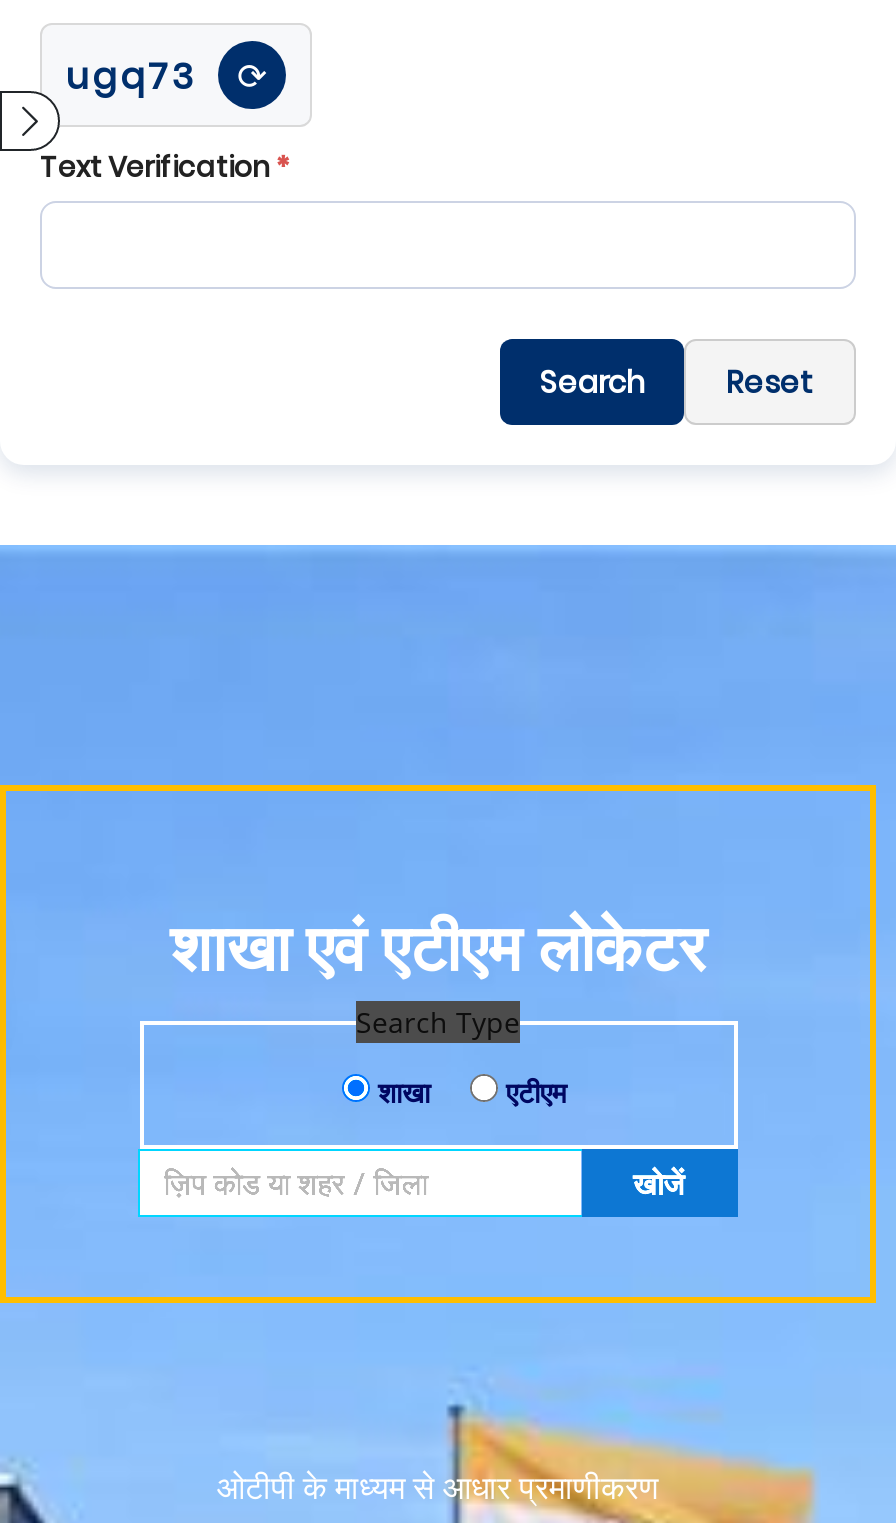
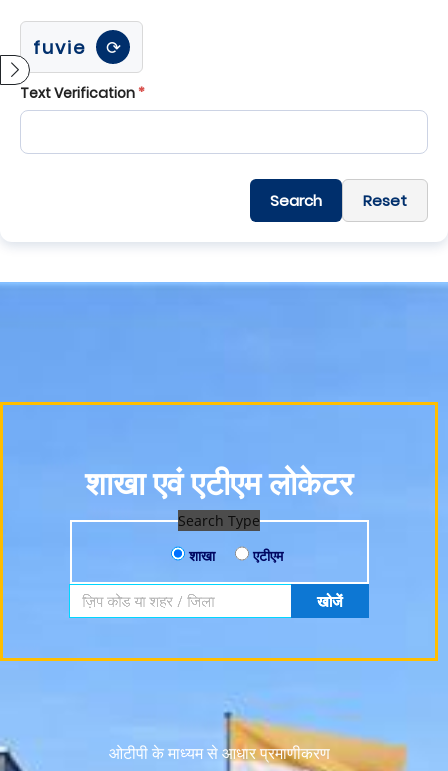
[66,50,198,100] ugq73 -> [33,35,86,60] fuvie

